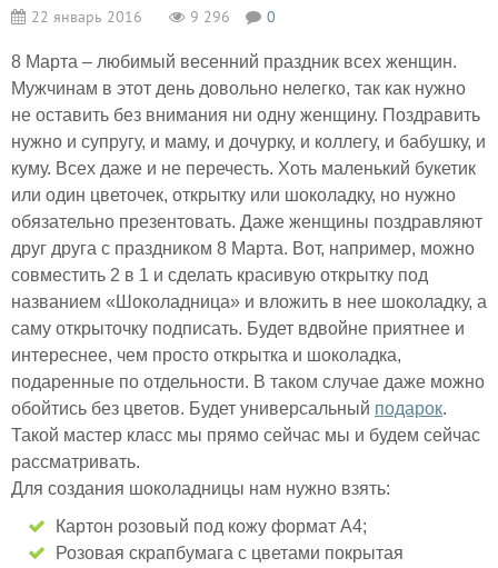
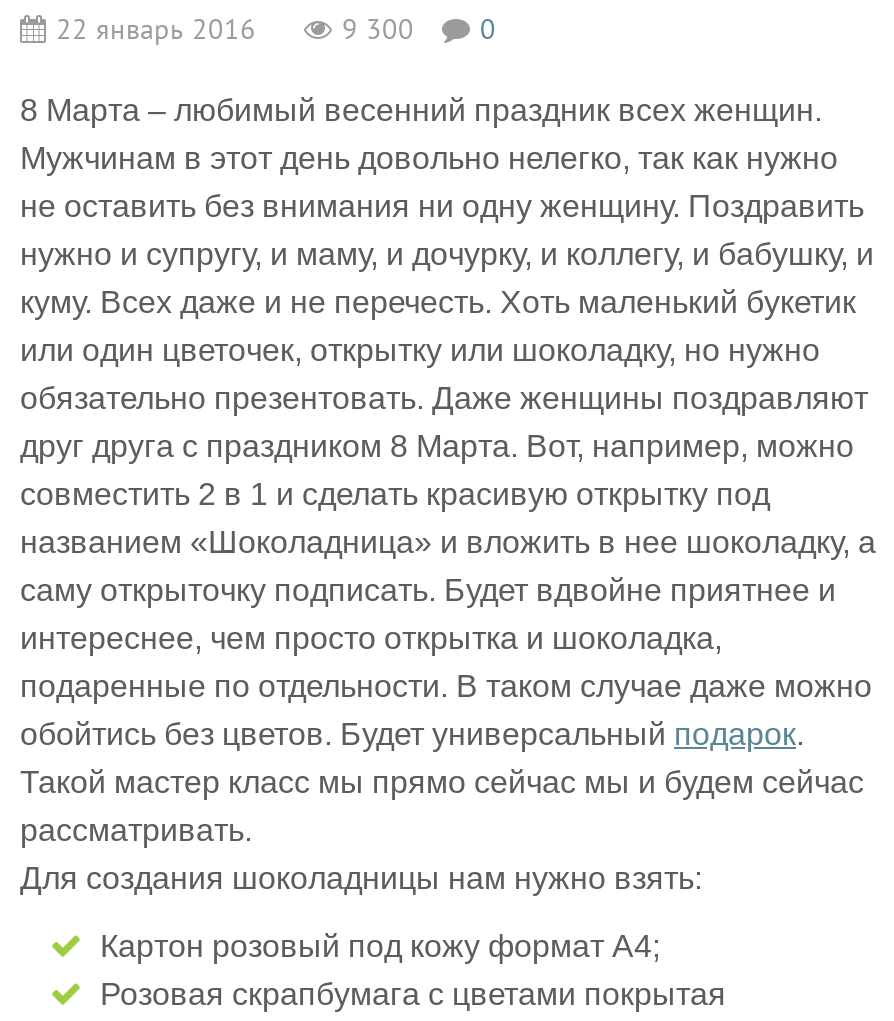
[190,7,276,27] 9 296 0 -> [342,11,496,47] 9 300 0

